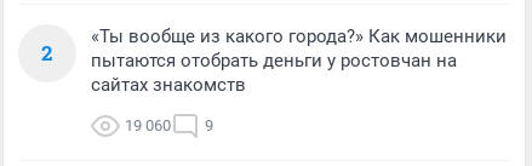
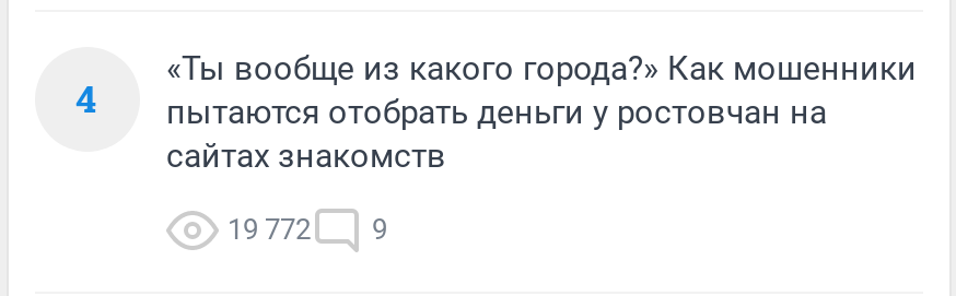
[41,39,457,71] 2 пытаются отобрать деньги у ростовчан на -> [75,73,827,132] 4 пытаются отобрать деньги у ростовчан на
[125,116,213,134] 19 060 9 -> [228,213,387,246] 19 772 9

